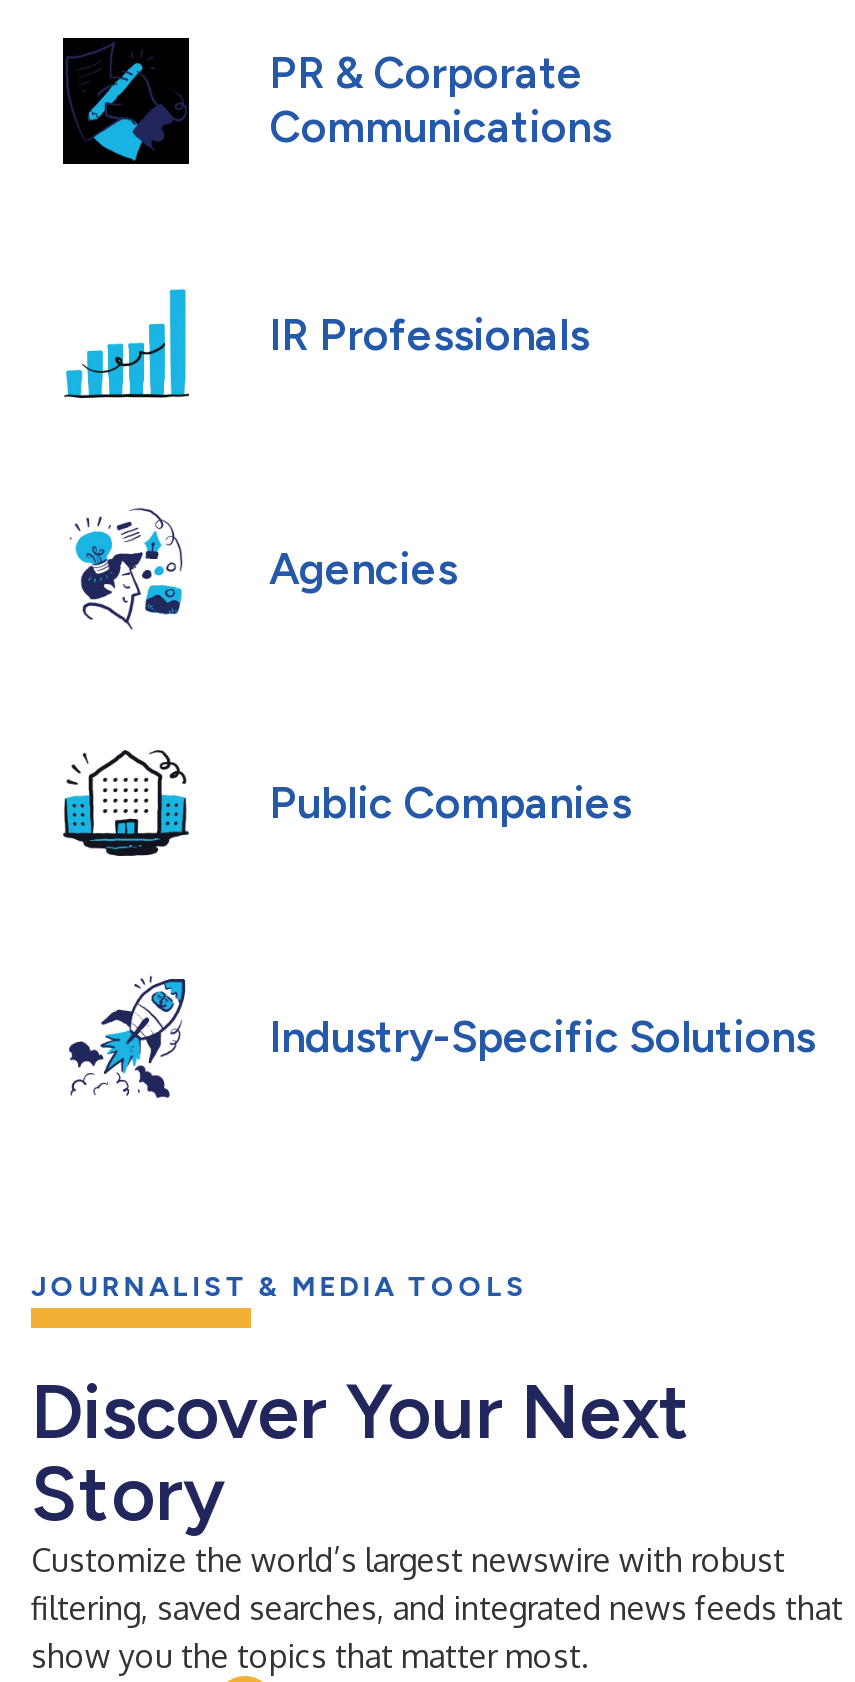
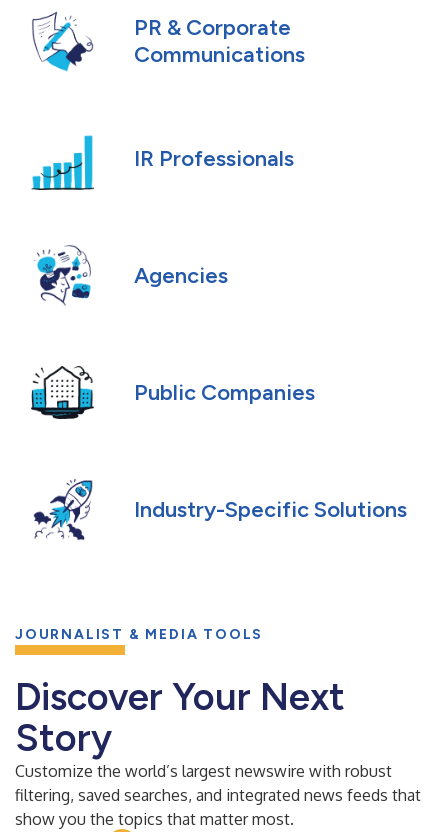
[61,36,191,166] [image] -> [31,10,94,73] [image]

